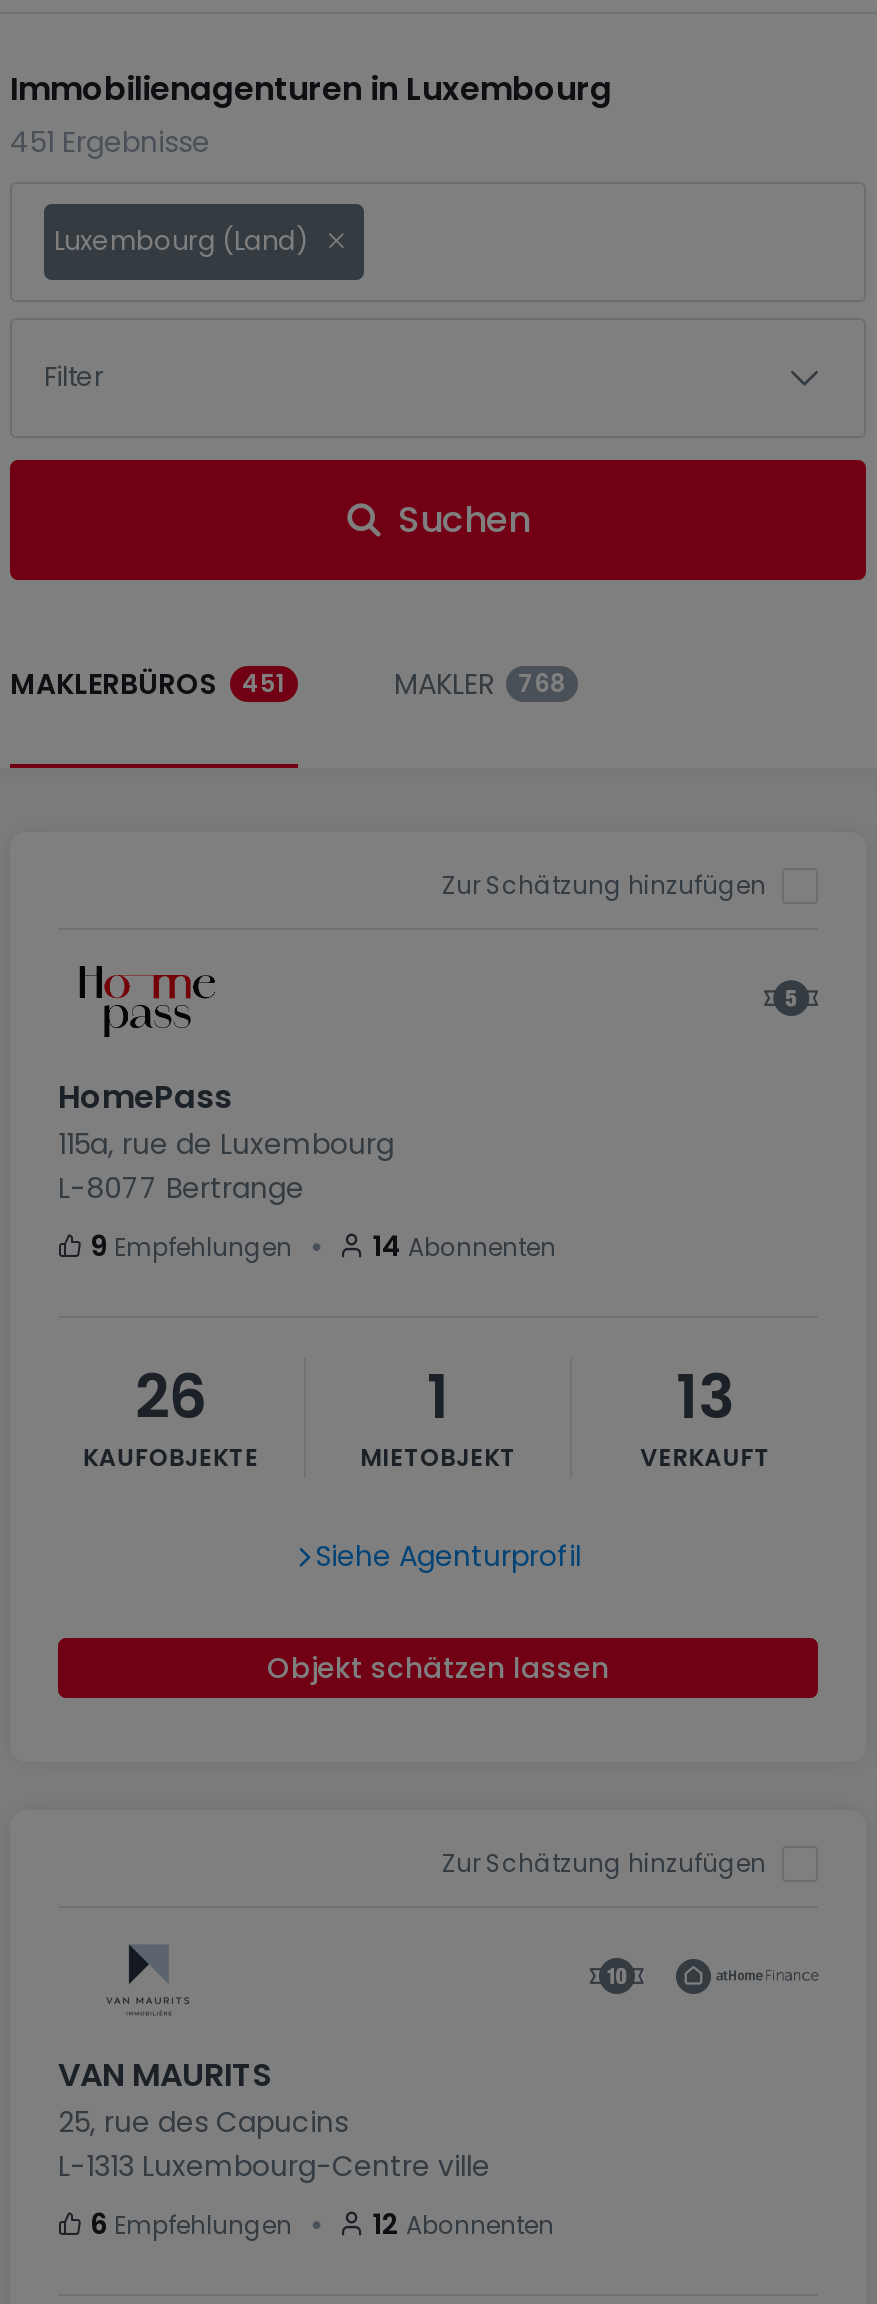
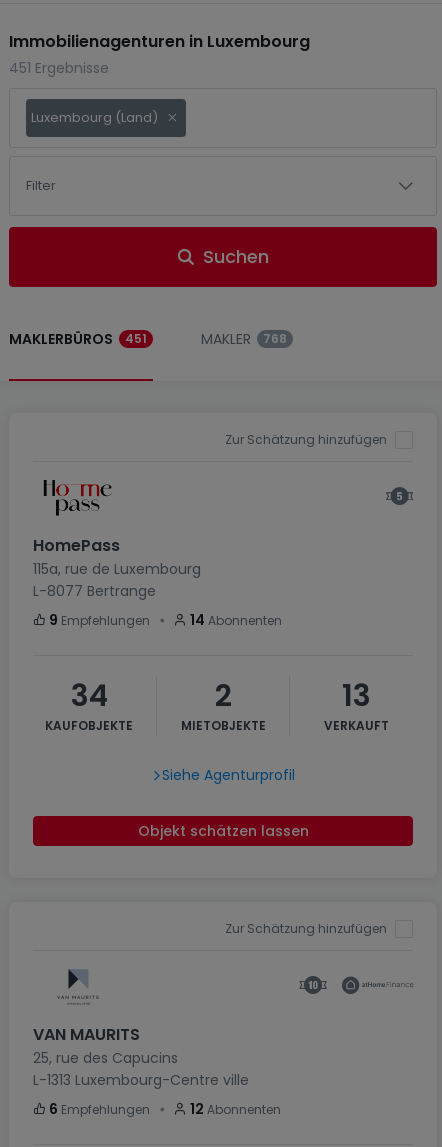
[135,1356,207,1440] 26 -> [71,675,108,717] 34
[360,1356,516,1474] 1 | MIETOBJEKT -> [180,675,265,734] 2 | MIETOBJEKTE

